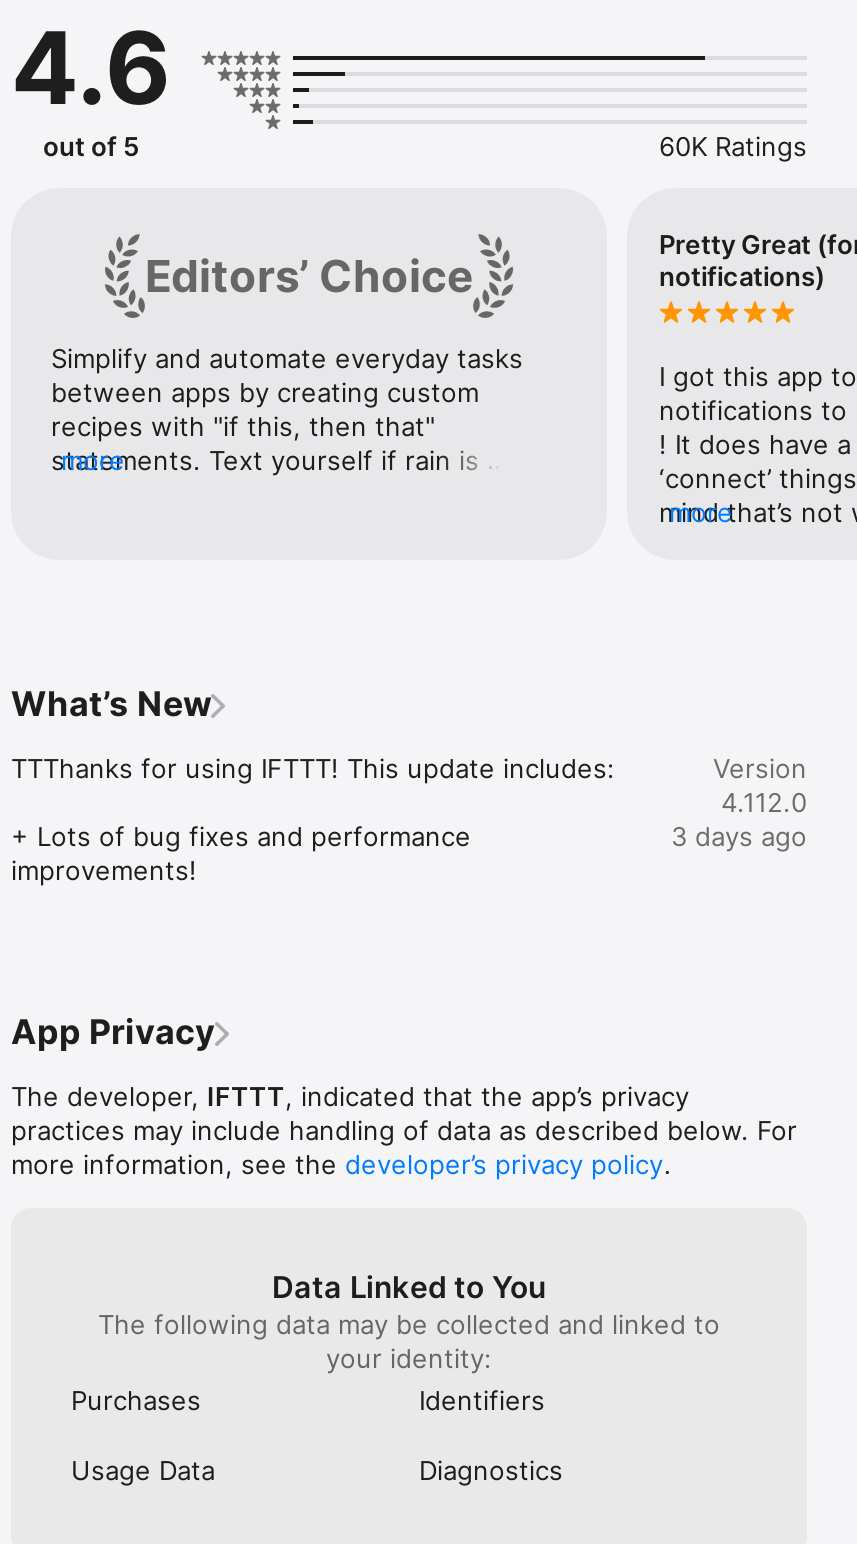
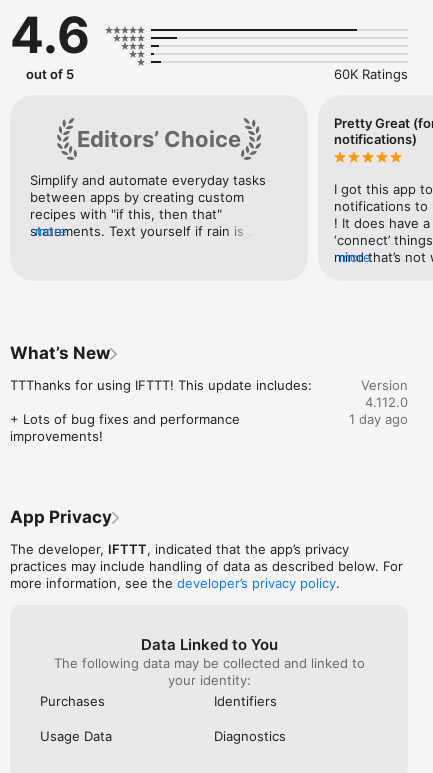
[671,820,807,852] 3 days ago -> [349,411,408,427] 1 day ago

